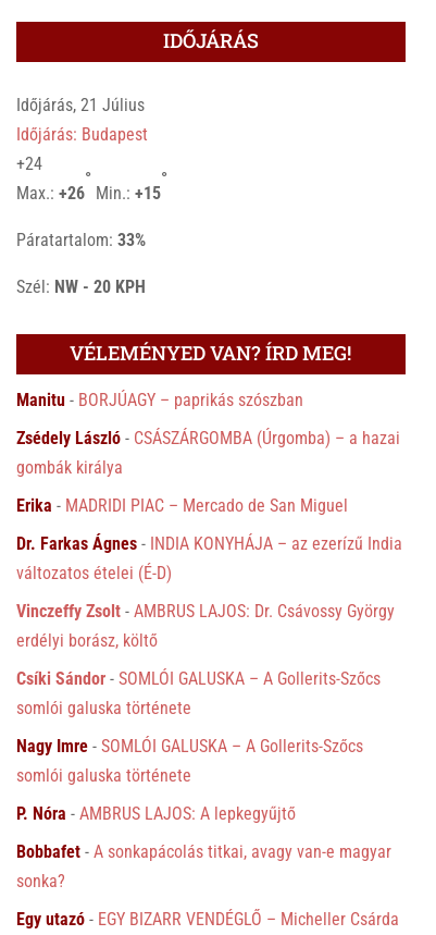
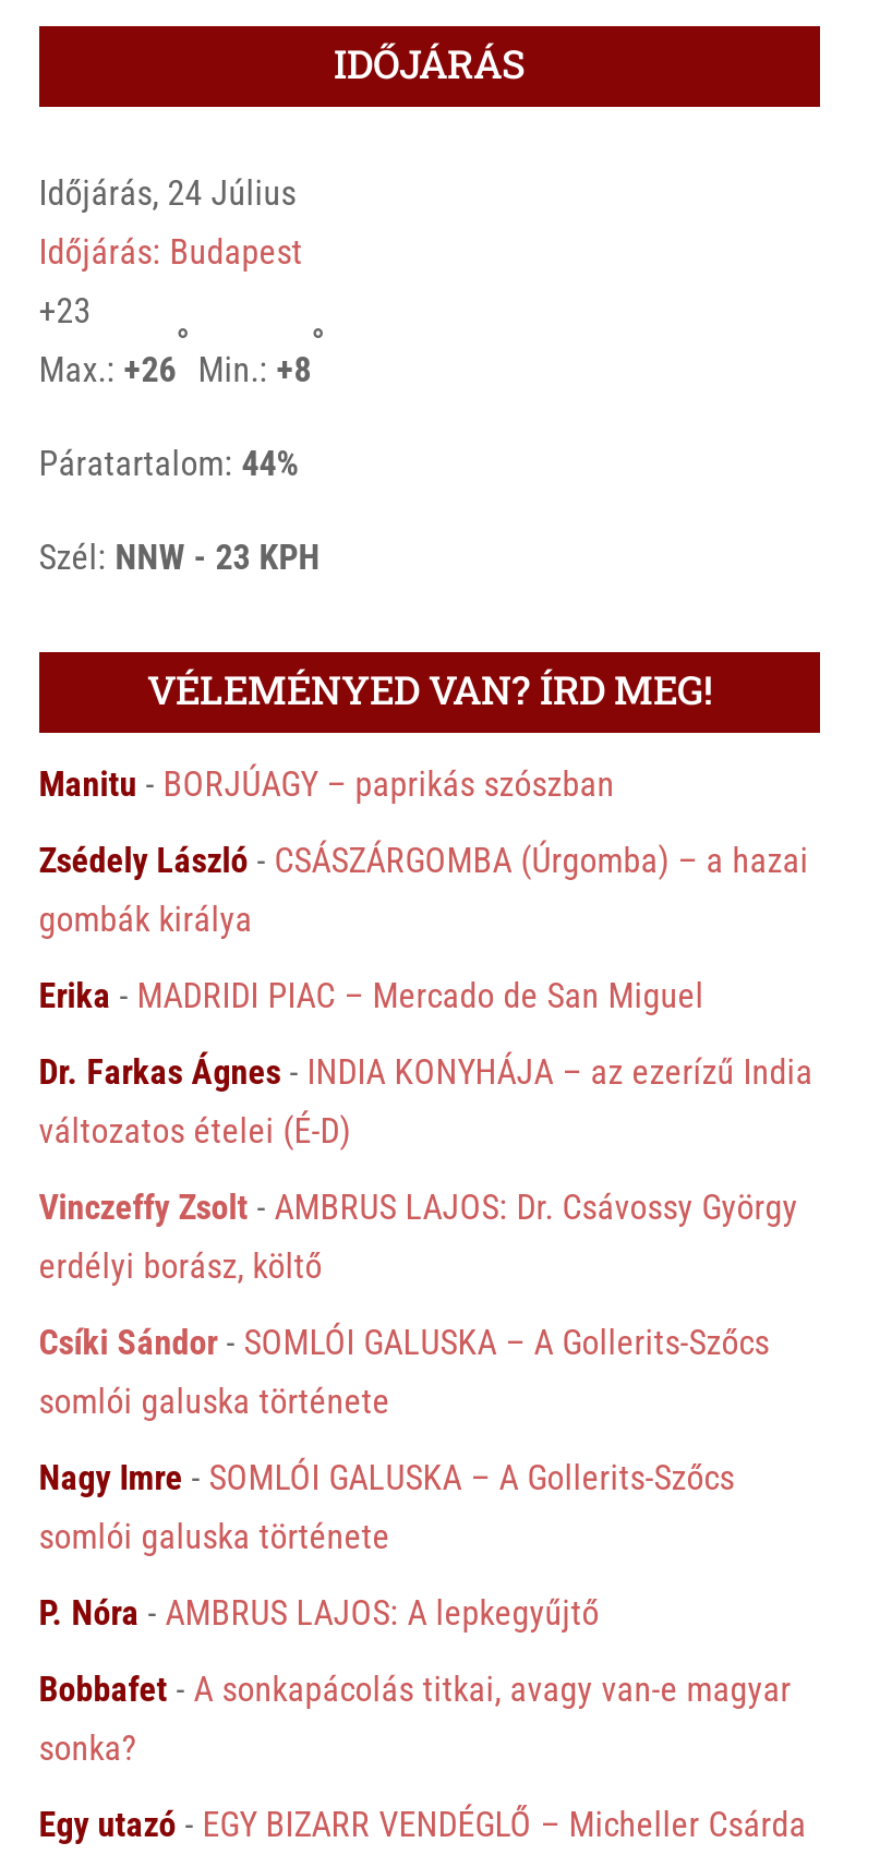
[16,95,144,116] Időjárás, 21 Július -> [39,173,296,214] Időjárás, 24 Július
[16,154,42,174] +24 -> [39,291,91,332] +23
[16,183,161,204] Max.: +26 Min.: +15 -> [39,350,311,391] Max.: +26 Min.: +8
[16,230,145,251] Páratartalom: 33% -> [39,443,298,485] Páratartalom: 44%
[16,277,145,297] Szél: NW - 20 KPH -> [39,537,320,579] Szél: NNW - 23 KPH

